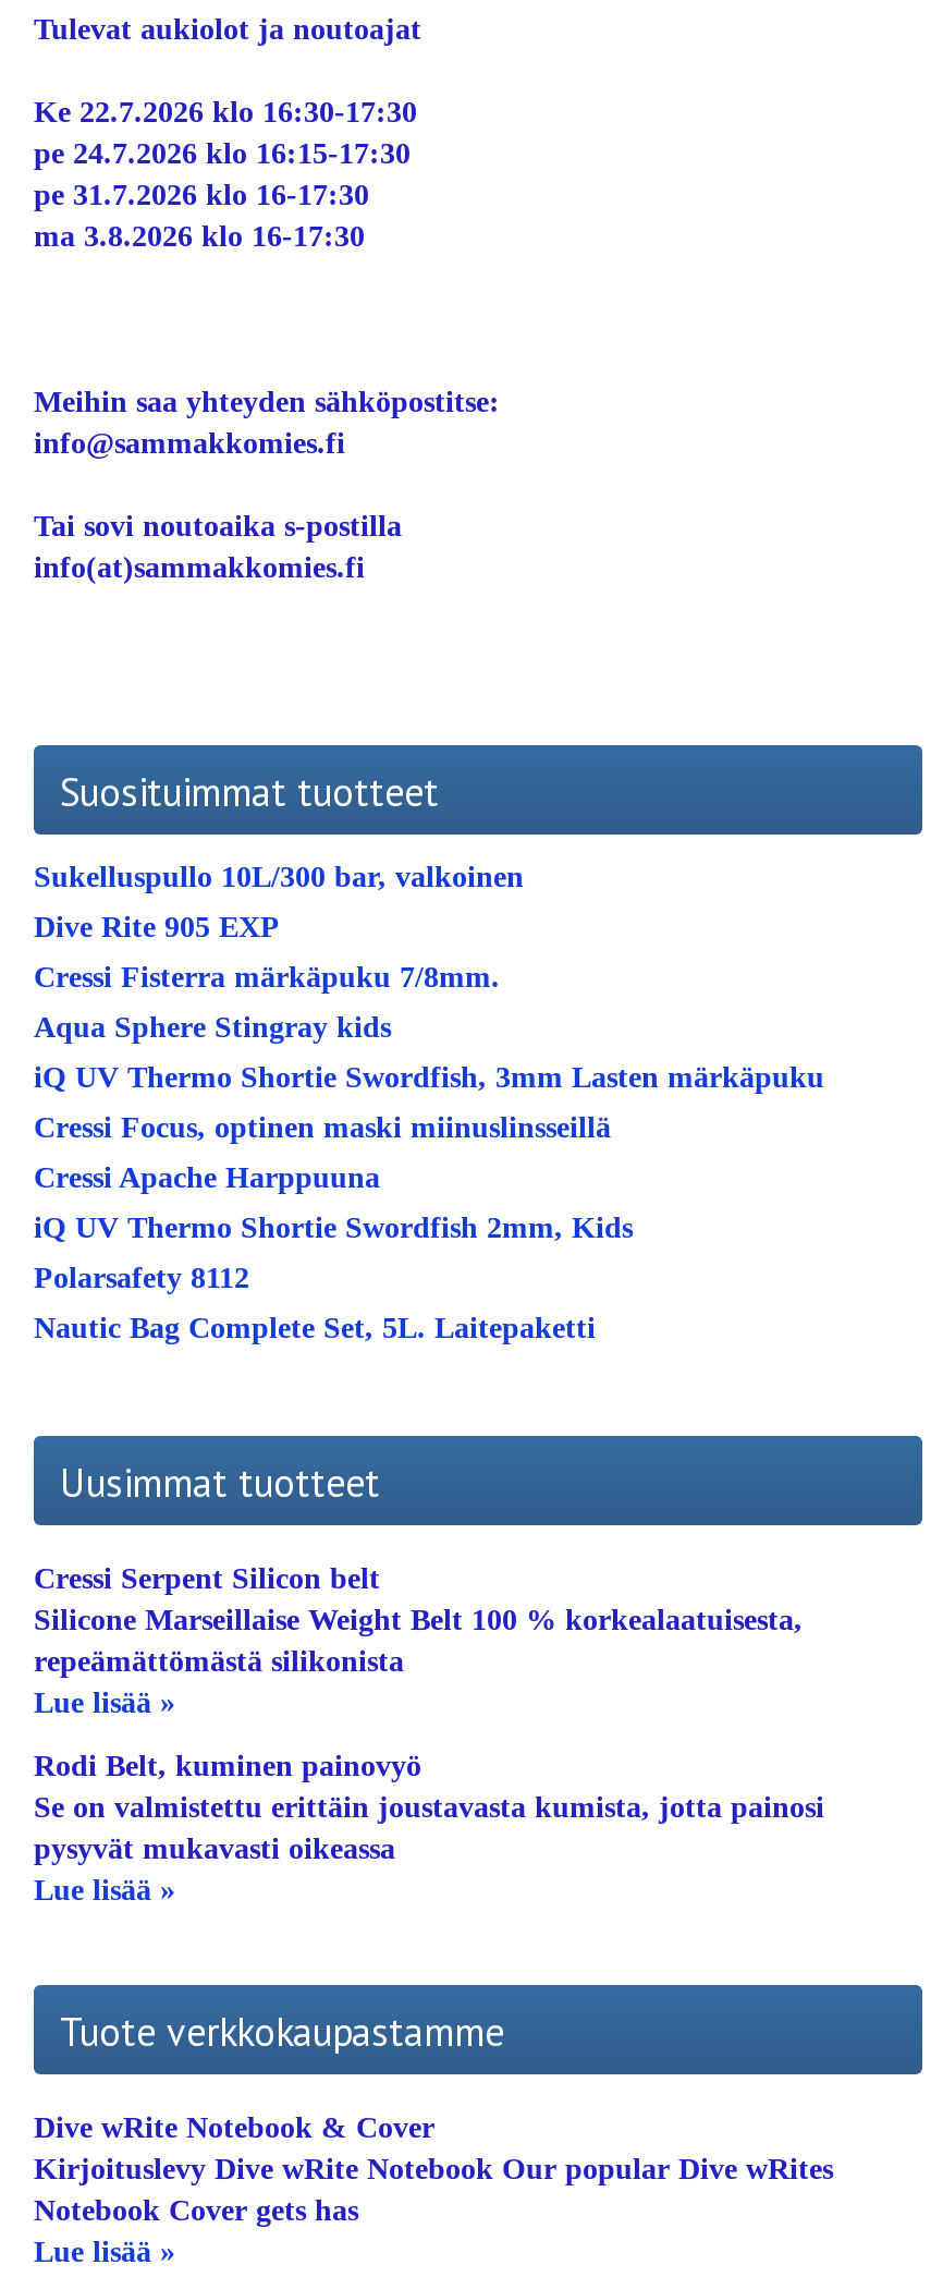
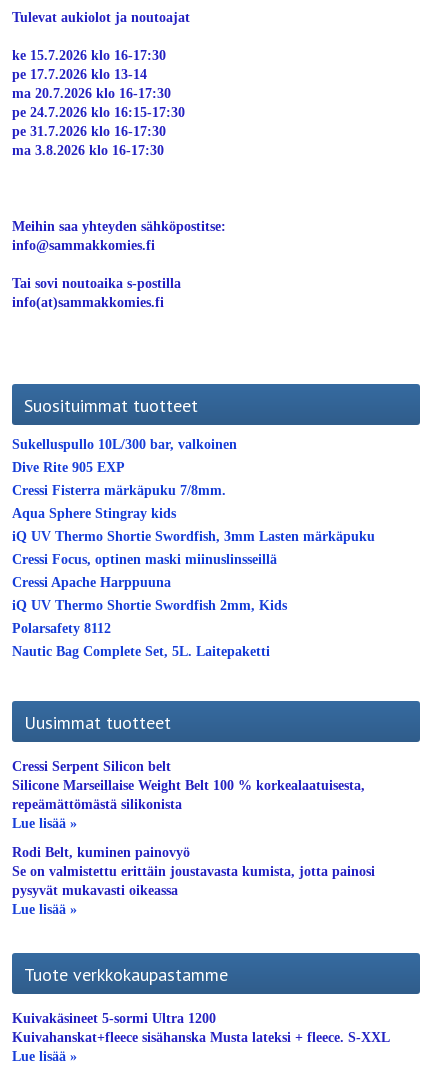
[34,96,417,129] Ke 22.7.2026 klo 16:30-17:30 -> [12,48,171,101] ke 15.7.2026 klo 16-17:30 | pe 17.7.2026 klo 13-14 | ma 20.7.2026 klo 16-17:30
moved [34,137,824,2057] -> [12,105,375,986]: pe 24.7.2026 klo 16:15-17:30 | pe 31.7.2026 klo 16-17:30 | ma 3.8.2026 klo 16-17:30 | ... | Lue lisää » | Tuote verkkokaupastamme
[34,2111,833,2227] Dive wRite Notebook & Cover | Kirjoituslevy Dive wRite Notebook Our popular Dive wRites | Notebook Cover gets has -> [12,1011,390,1045] Kuivakäsineet 5-sormi Ultra 1200 | Kuivahanskat+fleece sisähanska Musta lateksi + fleece. S-XXL

